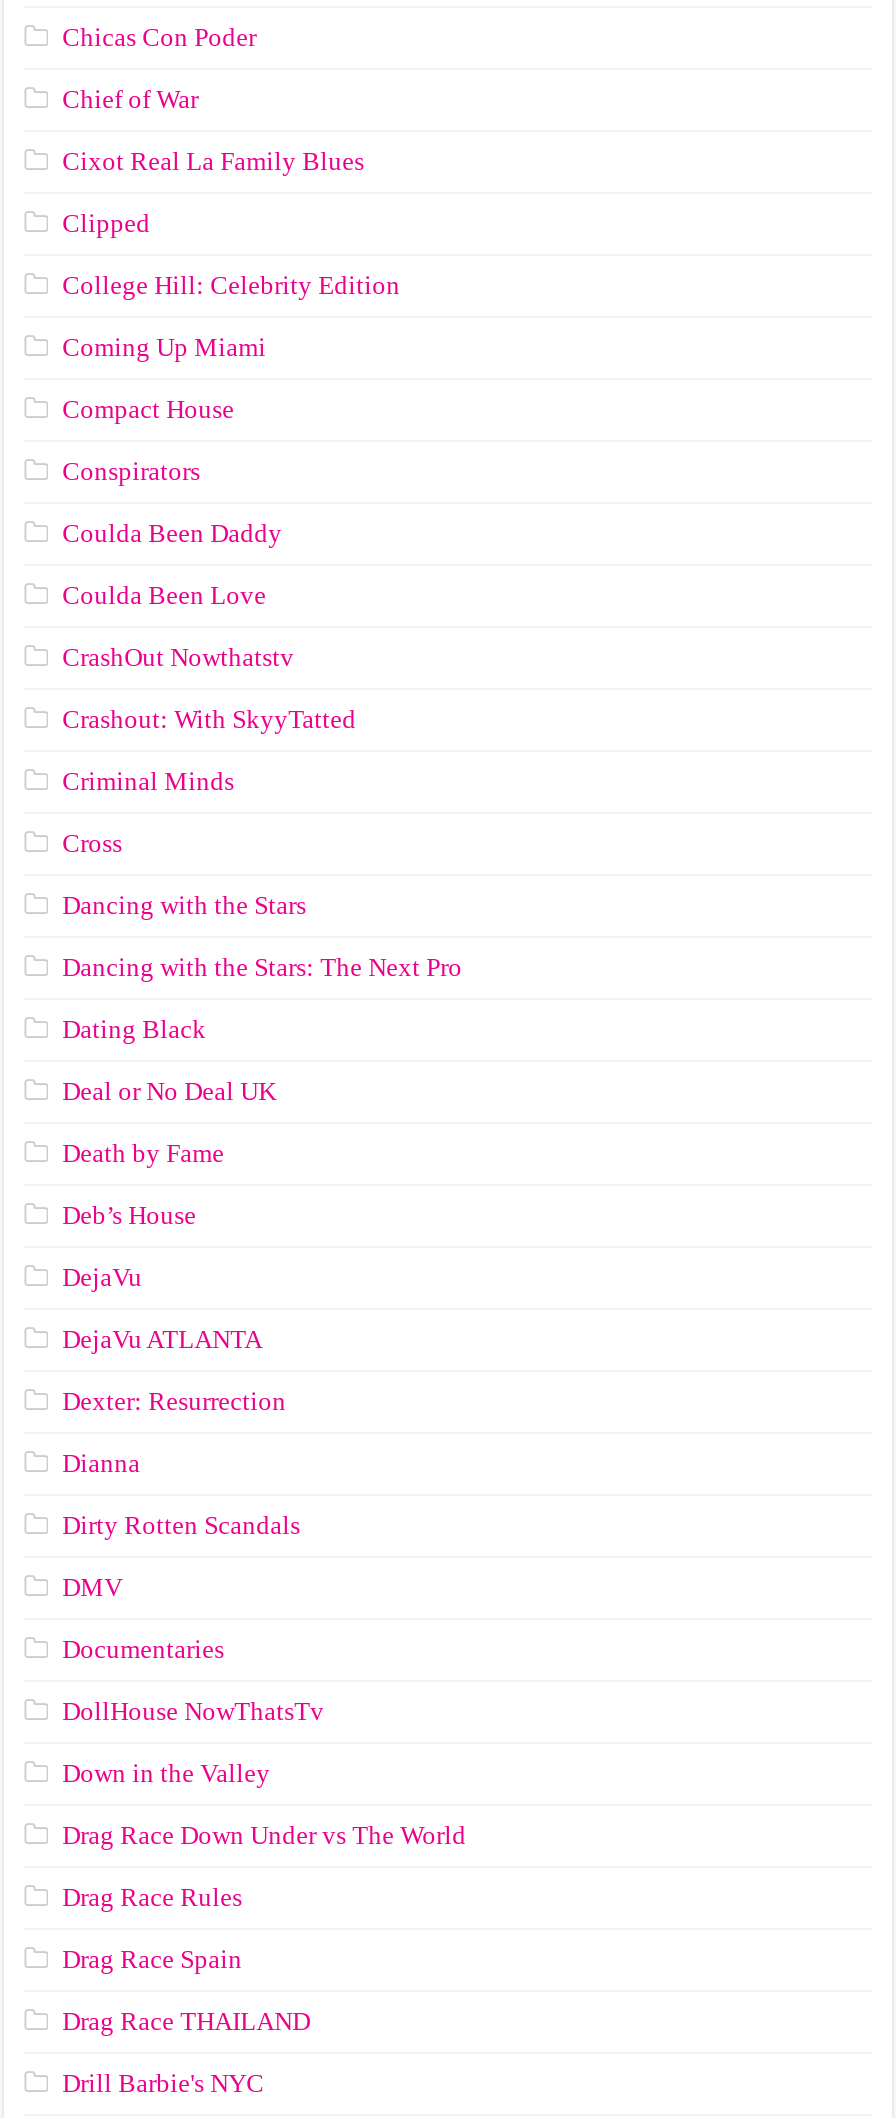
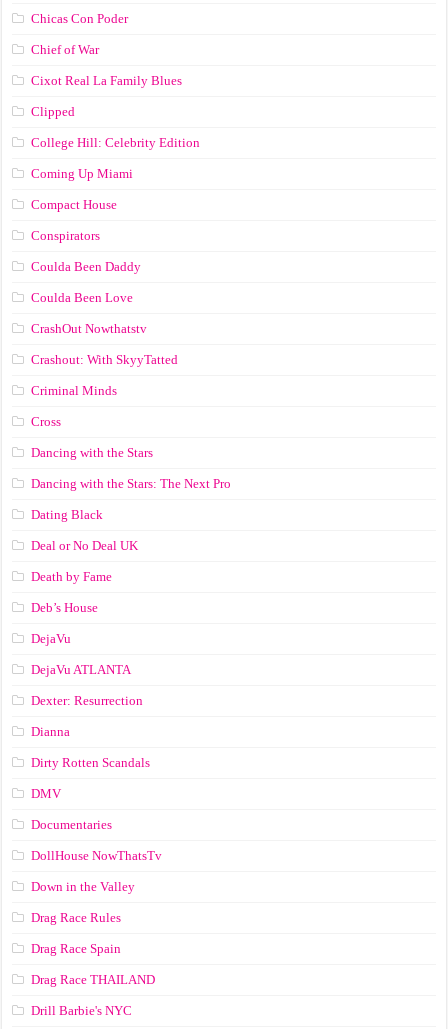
[62,1821,466,1851] Drag Race Down Under vs The World -> none

